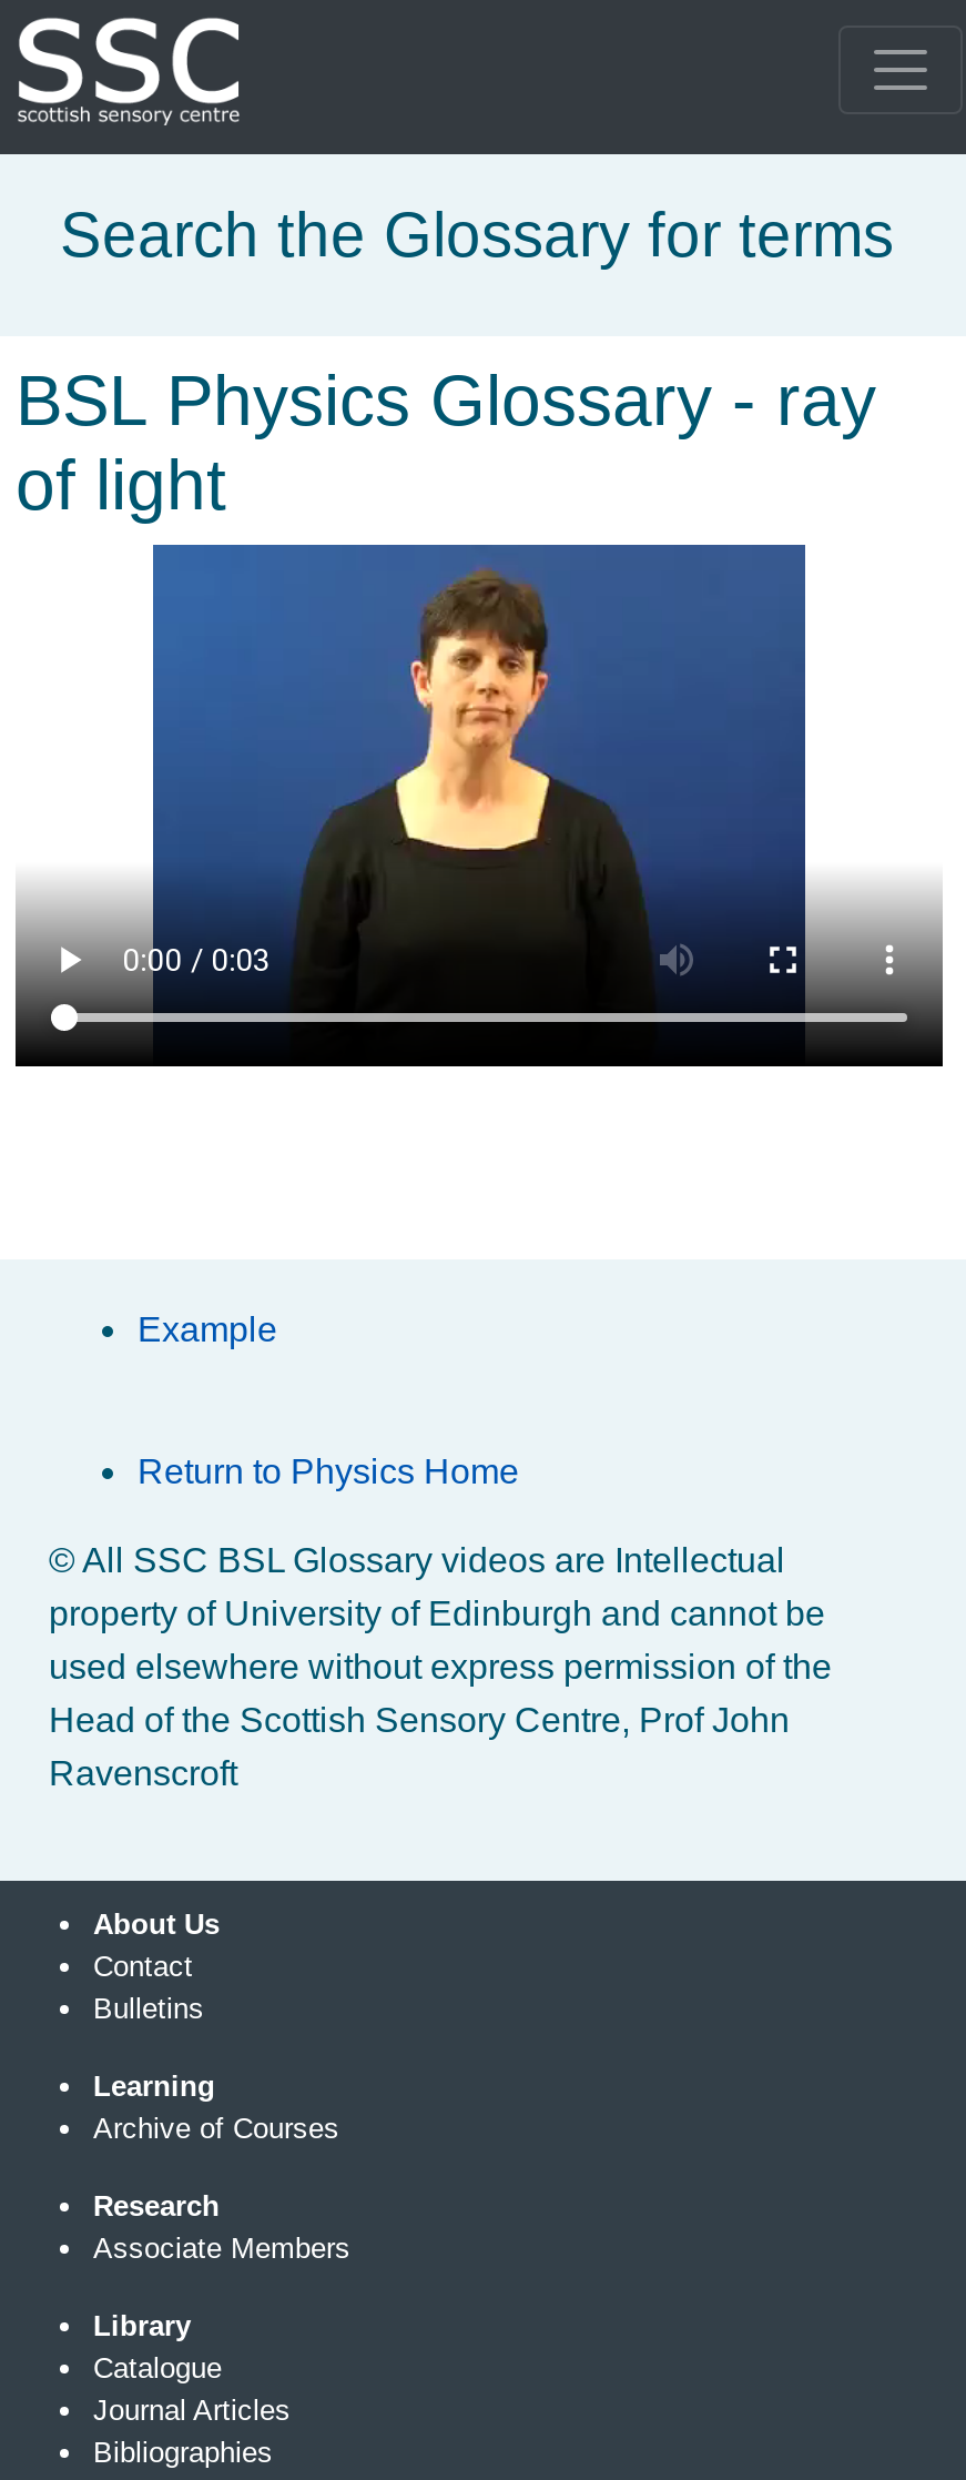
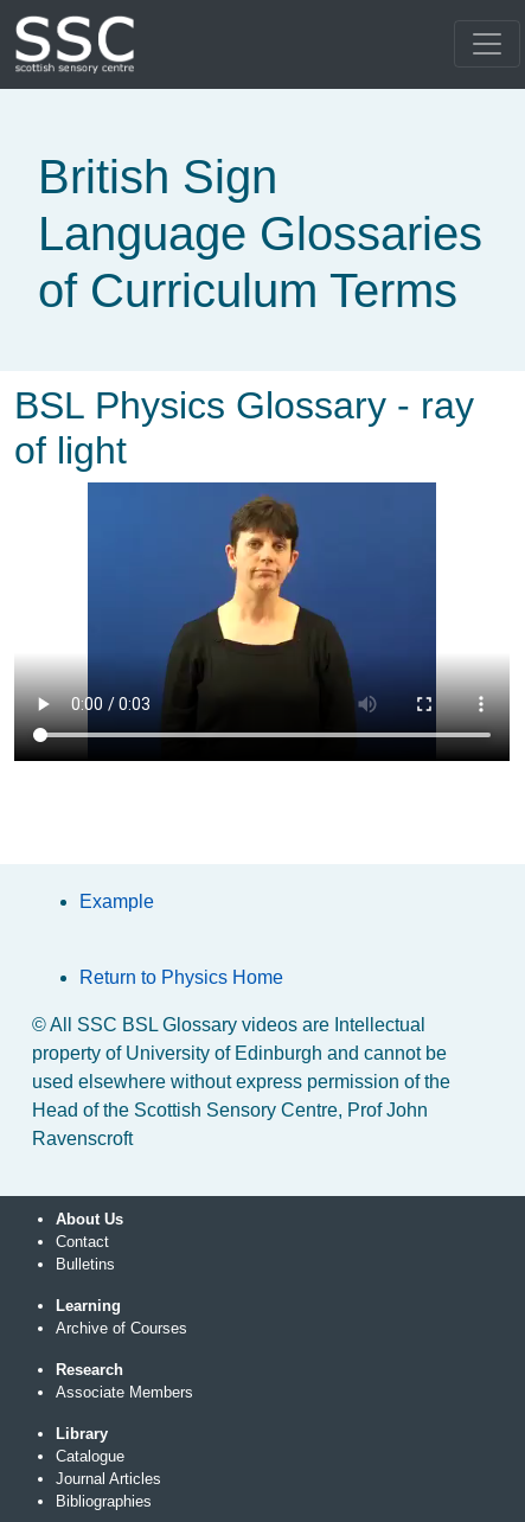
[60,201,894,270] Search the Glossary for terms -> [38,151,482,316] British Sign | Language Glossaries | of Curriculum Terms

